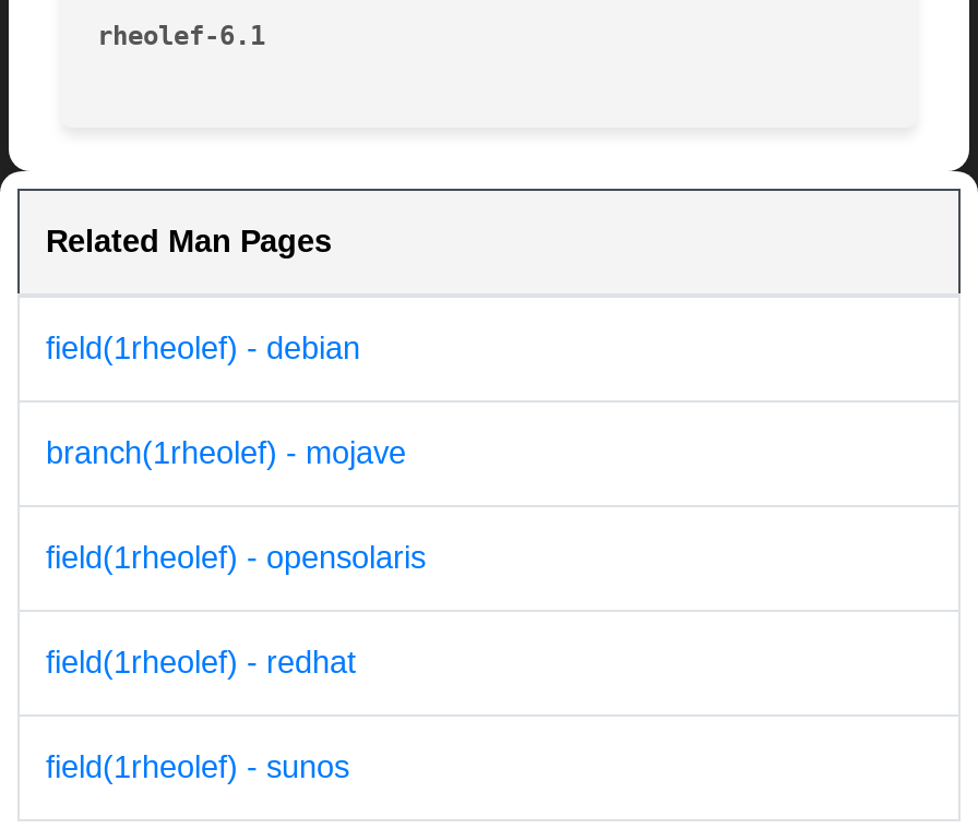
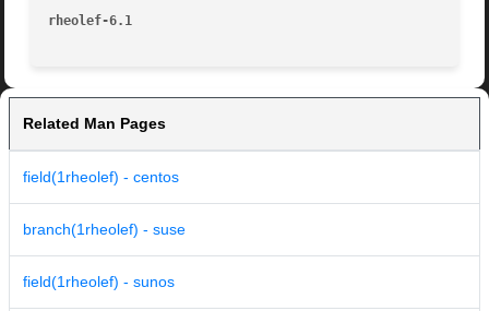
[46,331,426,680] field(1rheolef) - debian | branch(1rheolef) - mojave | field(1rheolef) - opensolaris | field(1rheolef) - redhat -> [23,168,186,238] field(1rheolef) - centos | branch(1rheolef) - suse

